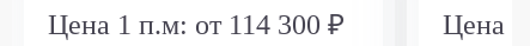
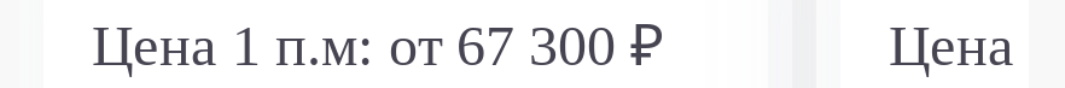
[48,9,345,40] Цена 1 п.м: от 114 300 ₽ -> [92,14,664,77] Цена 1 п.м: от 67 300 ₽

